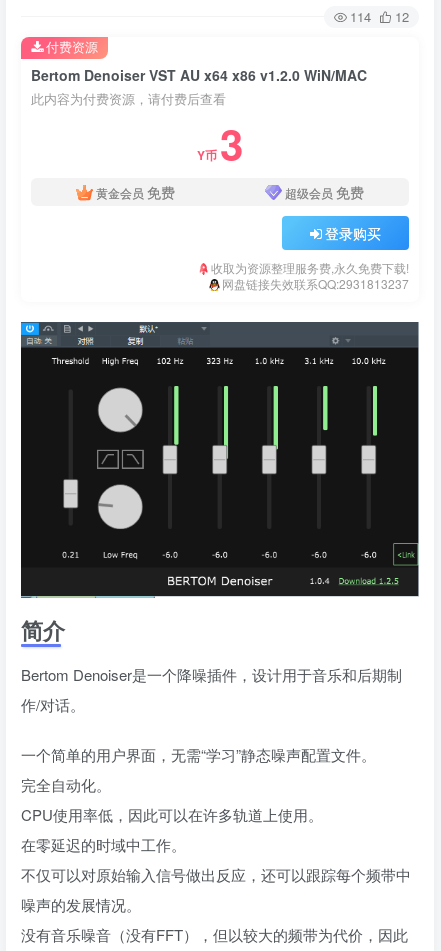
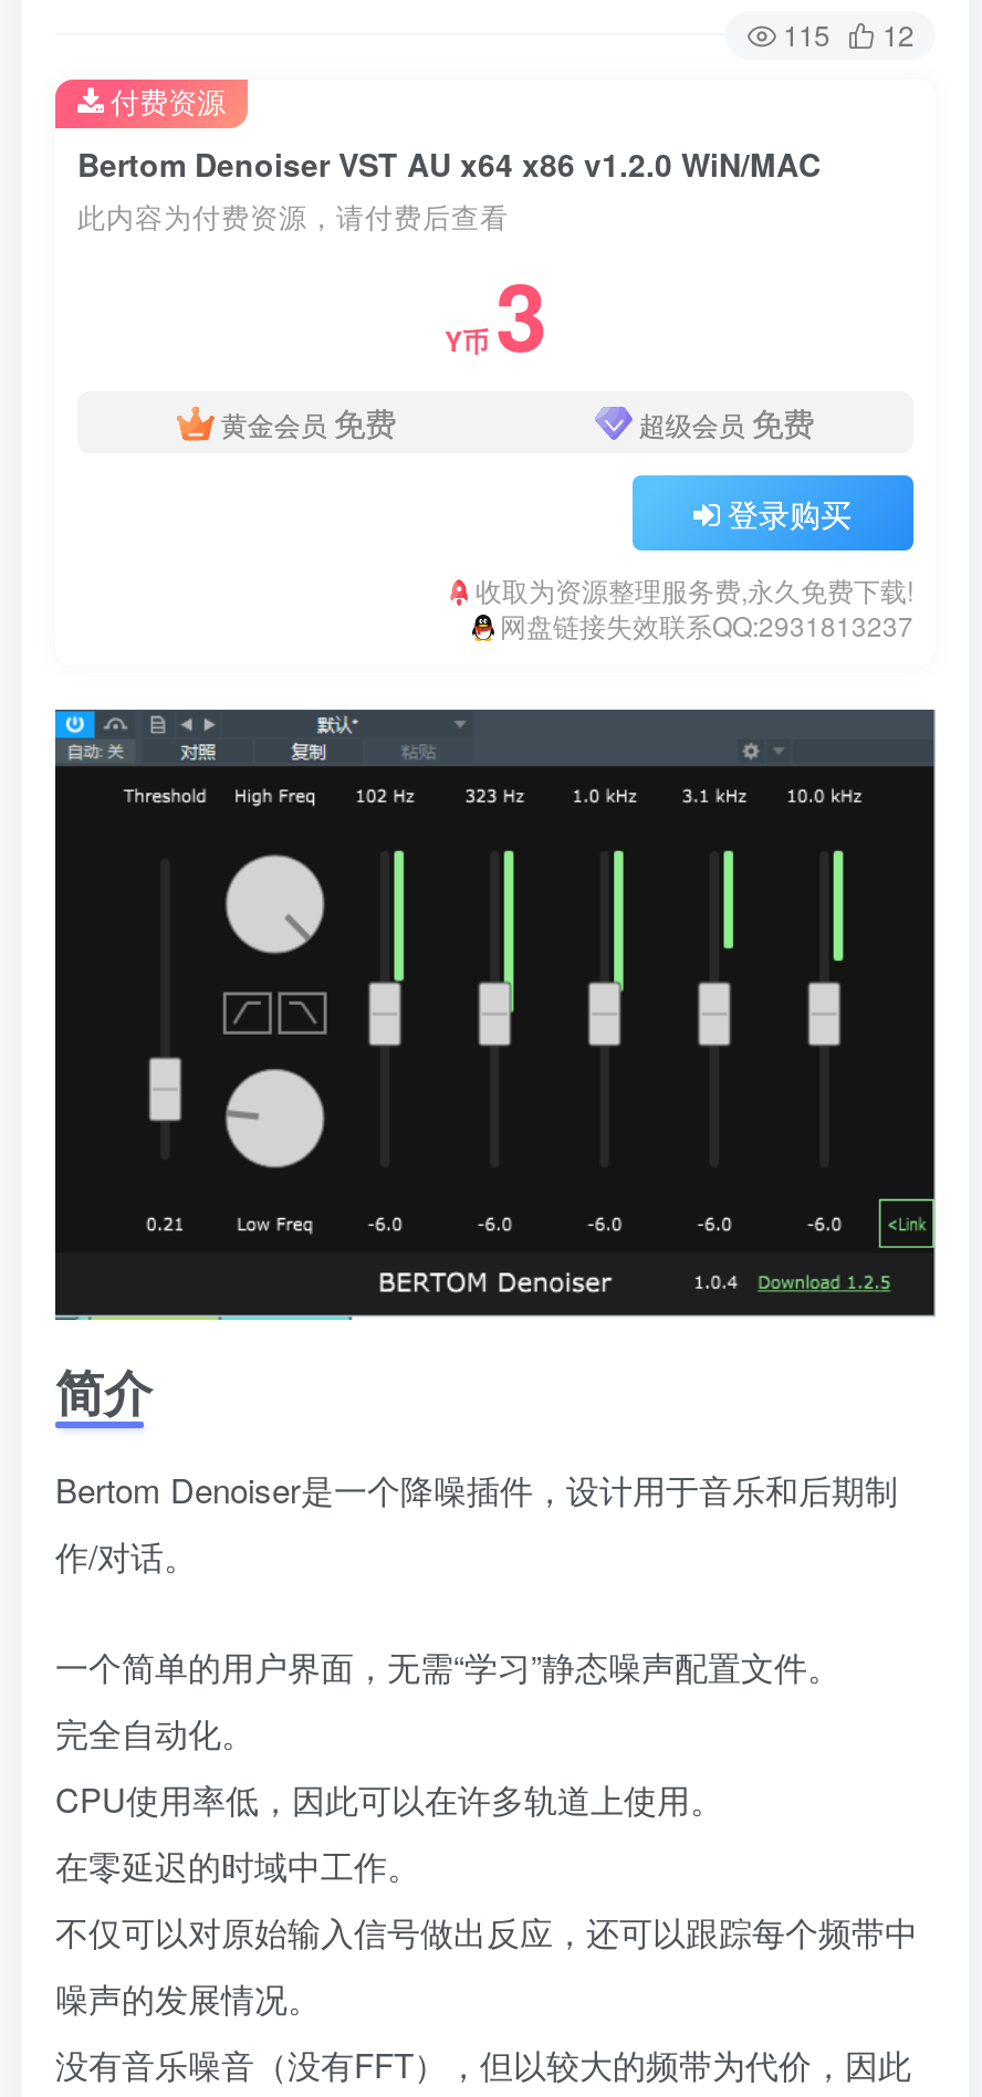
[350,7,409,26] 114 12 -> [783,13,913,55] 115 12

